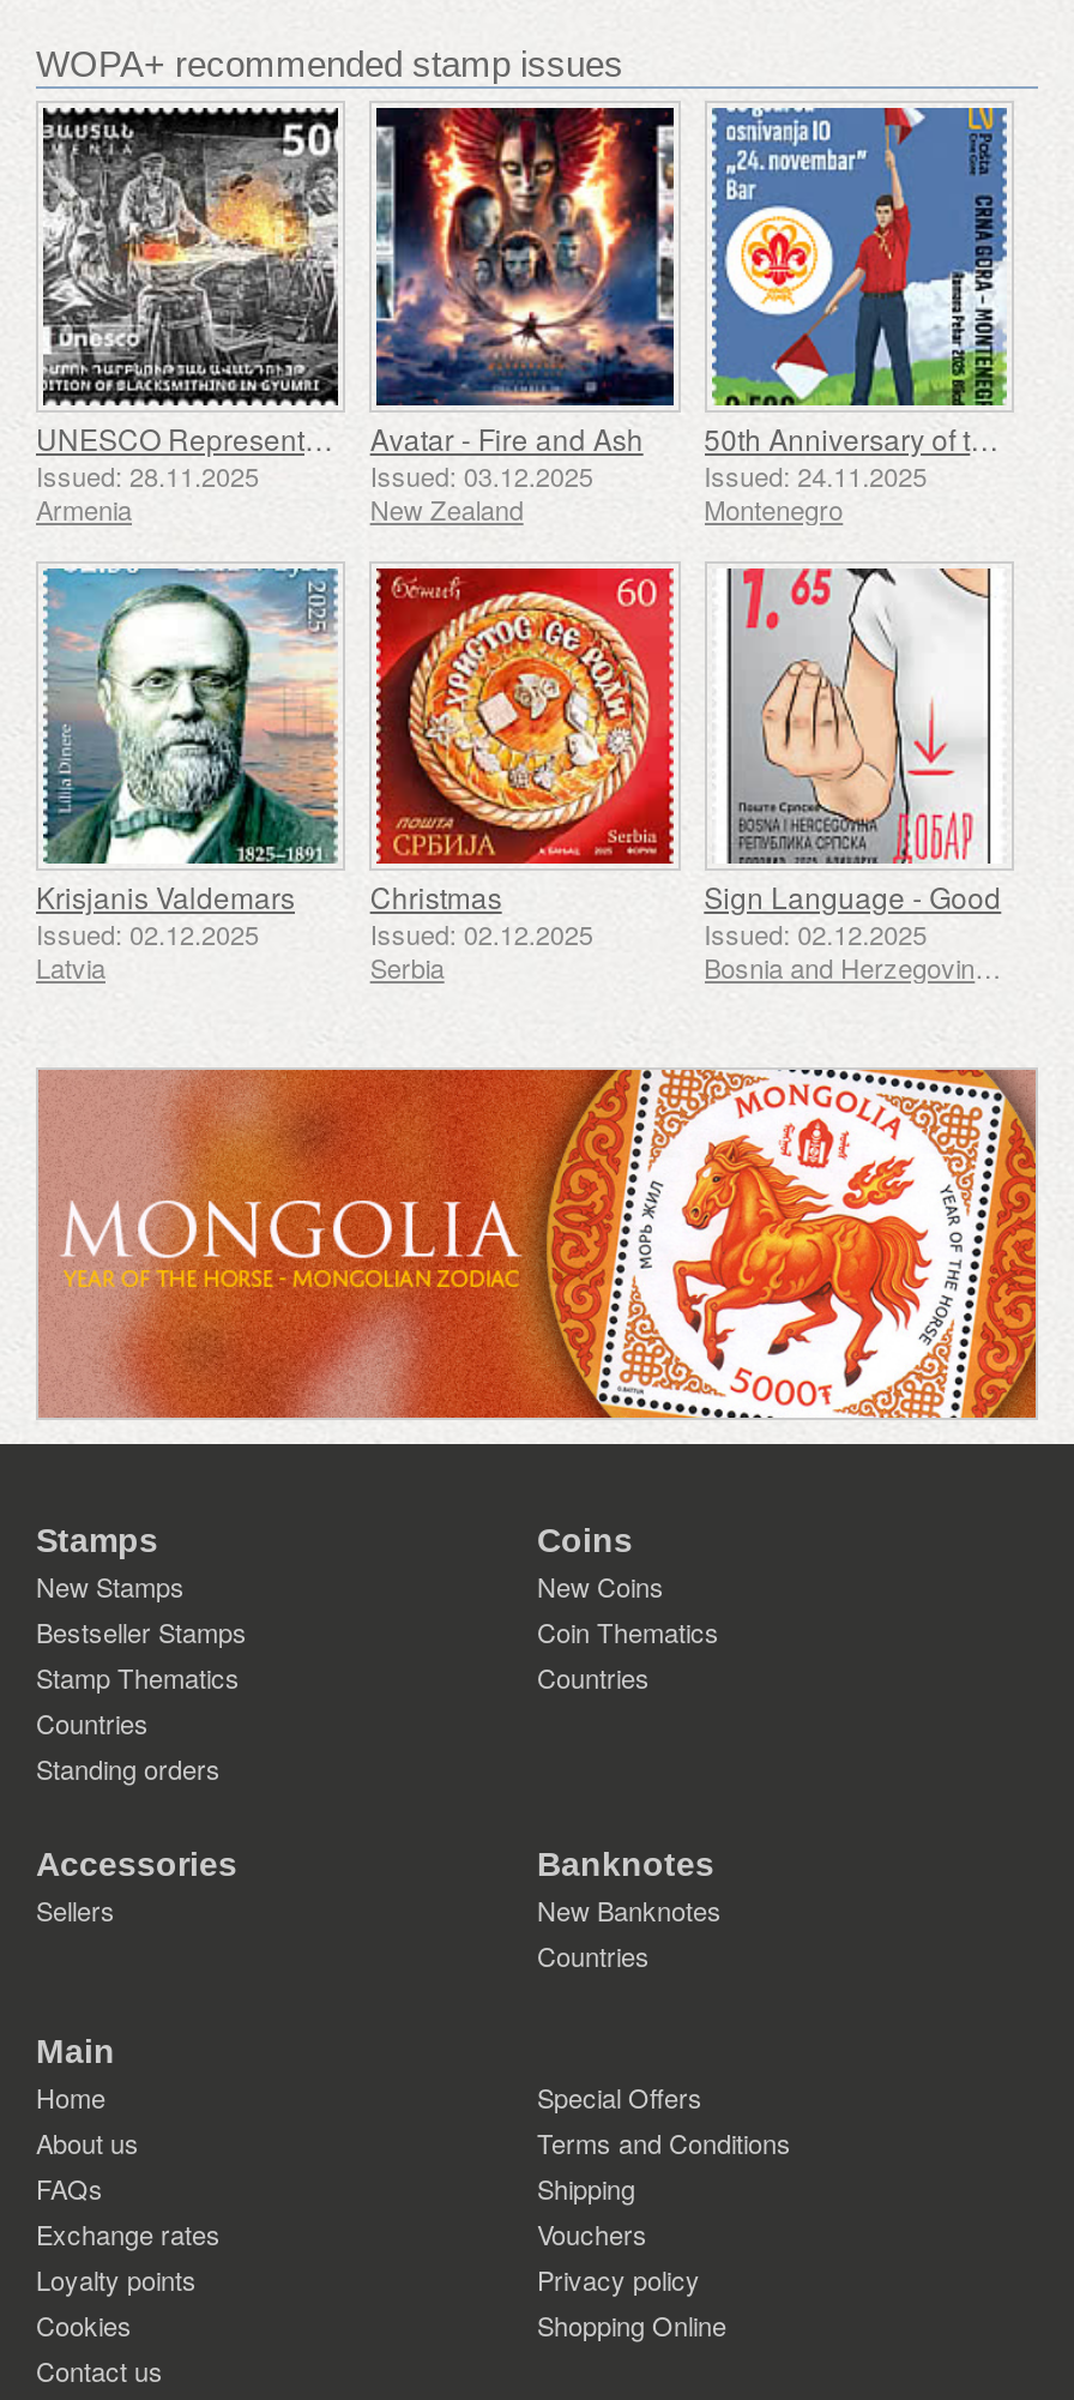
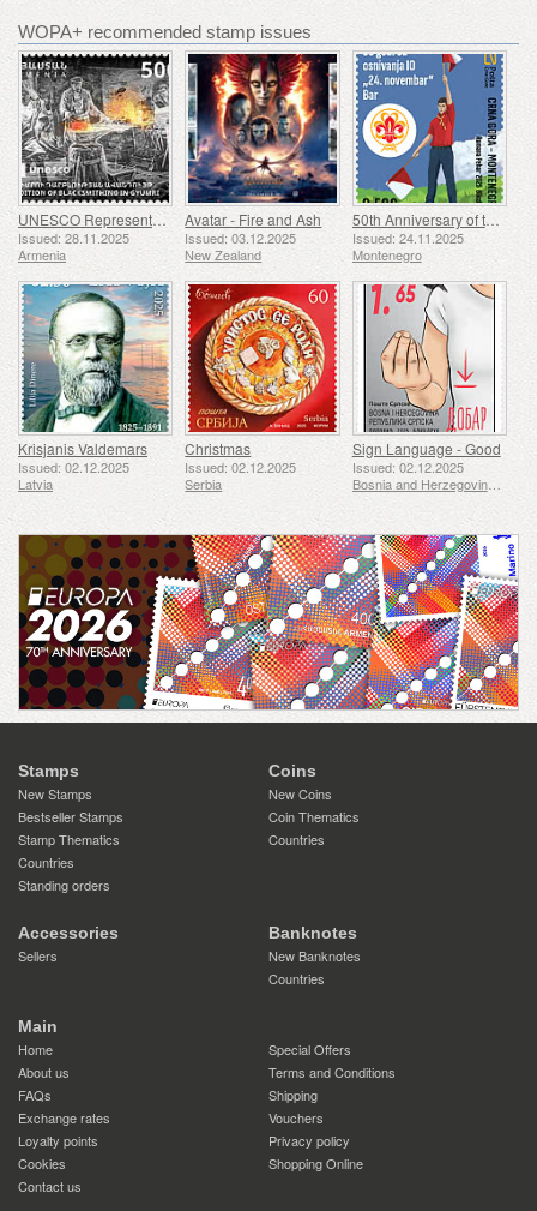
[36,1067,1038,1420] [image] -> [18,534,519,711] [image]

